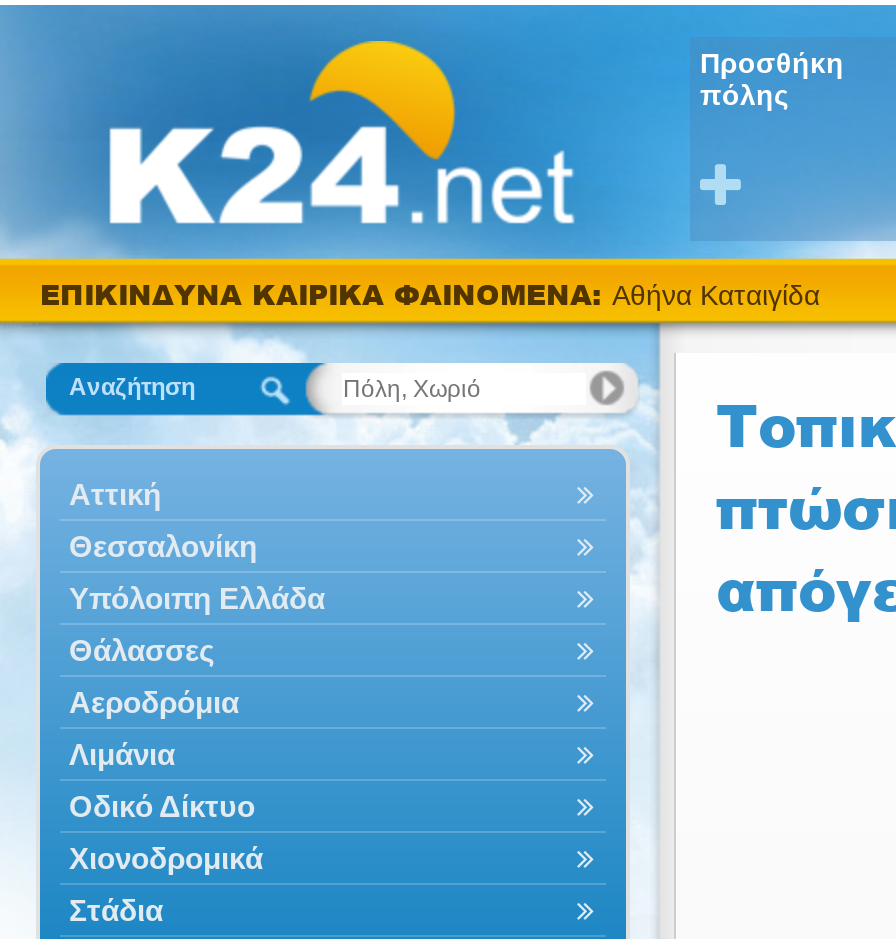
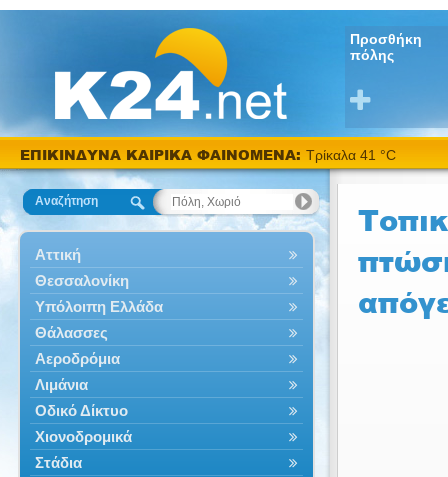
[40,275,842,313] ΕΠΙΚΙΝΔΥΝΑ ΚΑΙΡΙΚΑ ΦΑΙΝΟΜΕΝΑ: Γρεβενά Καταιγίδα -> [20,145,396,164] ΕΠΙΚΙΝΔΥΝΑ ΚΑΙΡΙΚΑ ΦΑΙΝΟΜΕΝΑ: Τρίκαλα 41 °C

